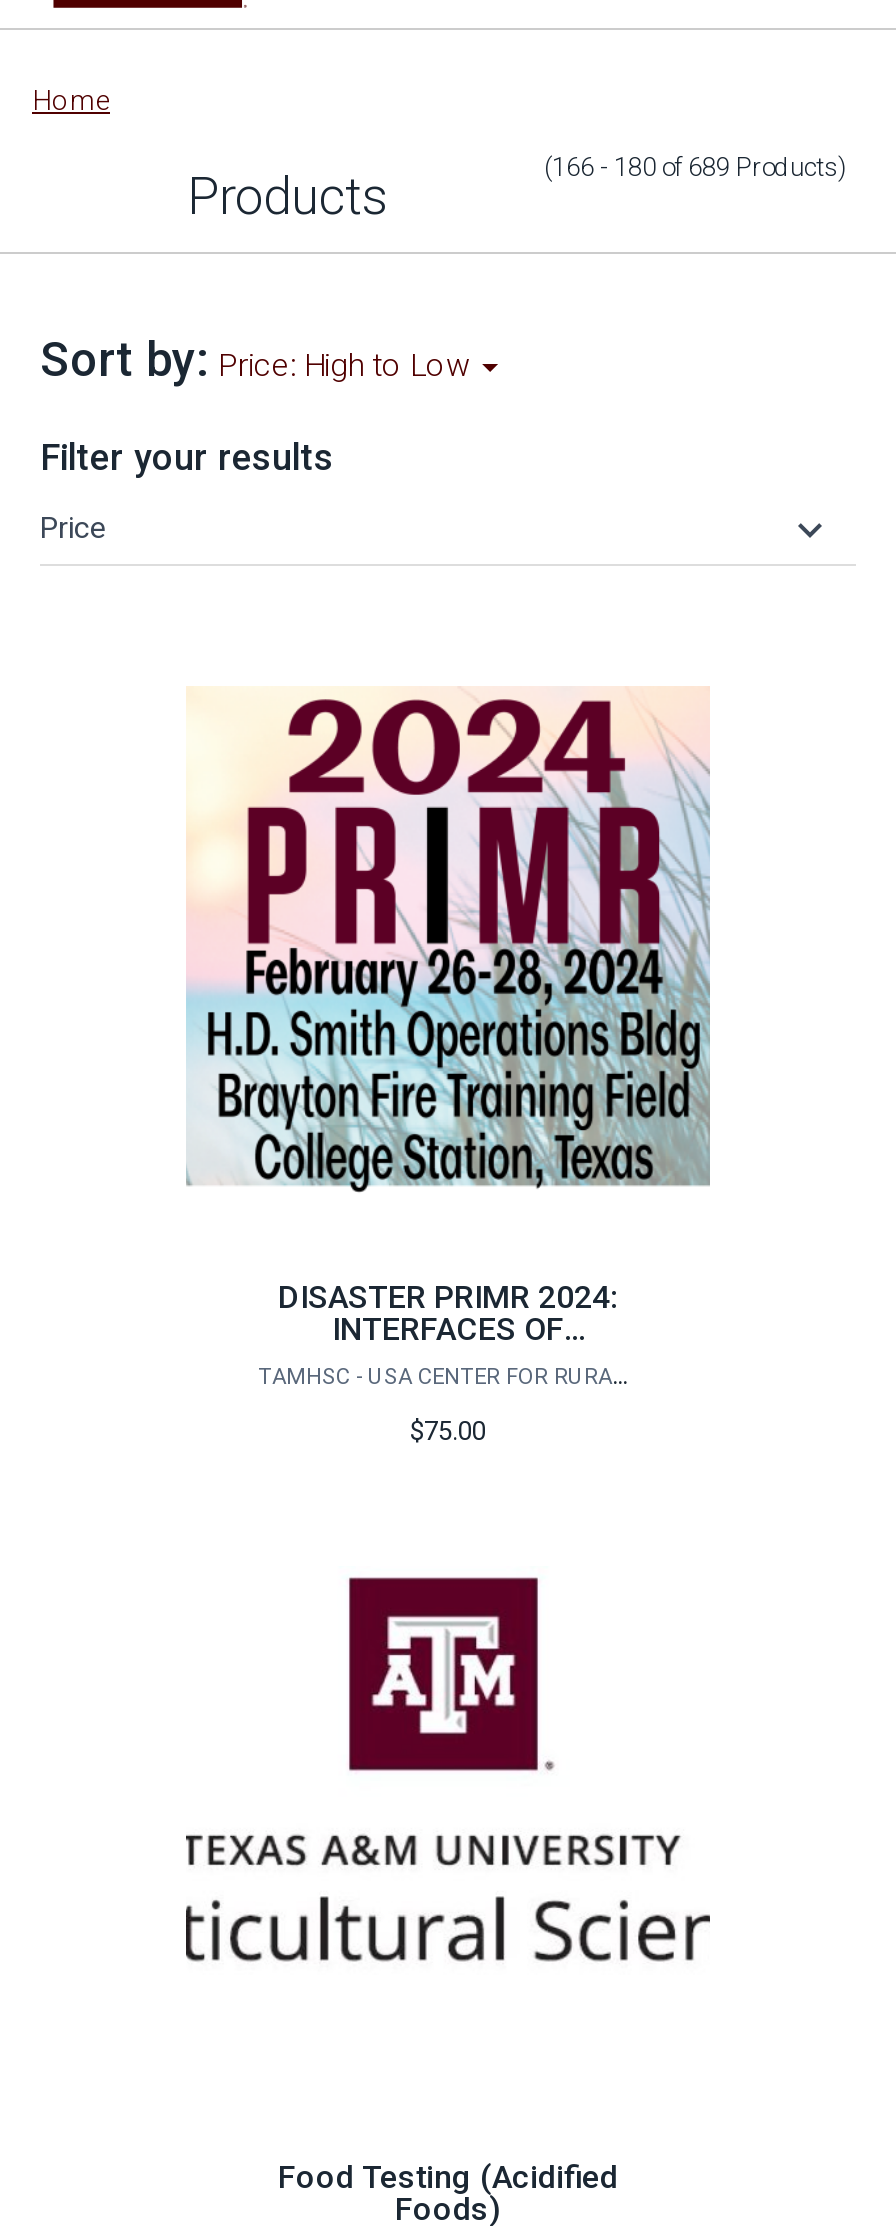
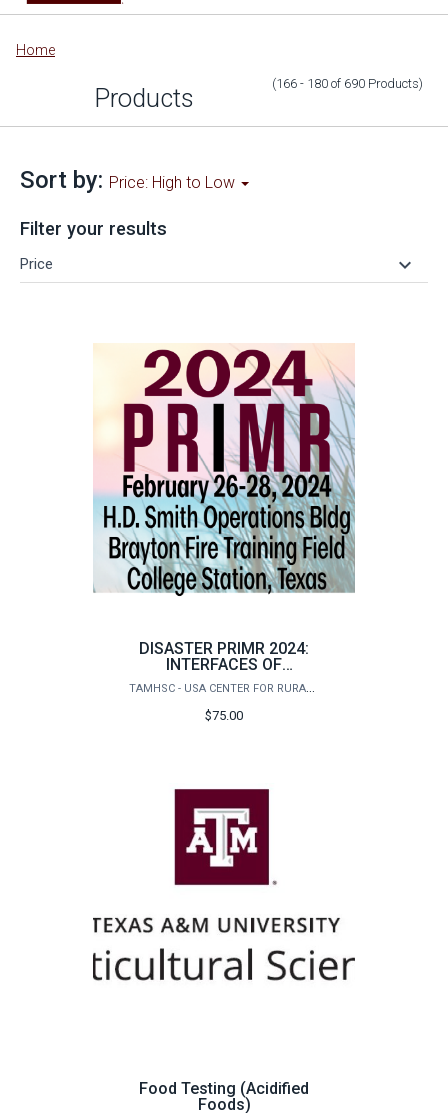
[544,152,846,182] (166 - 180 of 689 Products) -> [272,76,423,91] (166 - 180 of 690 Products)

